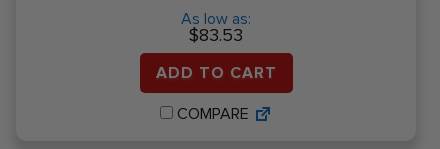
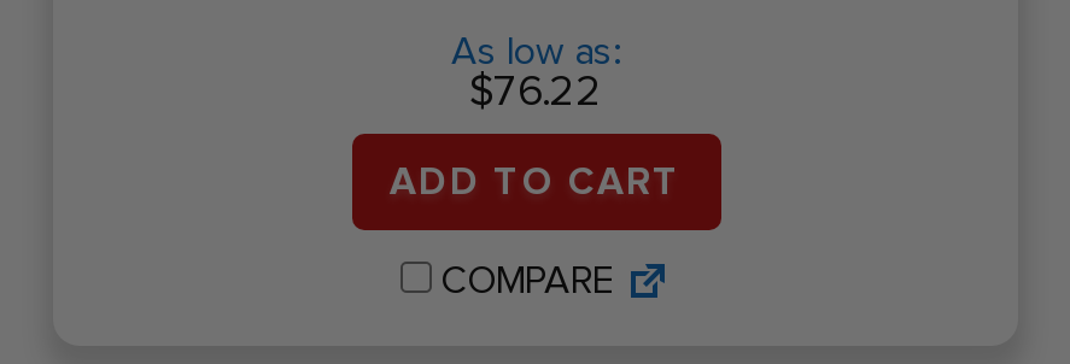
[189,27,243,45] $83.53 -> [469,71,602,115] $76.22

